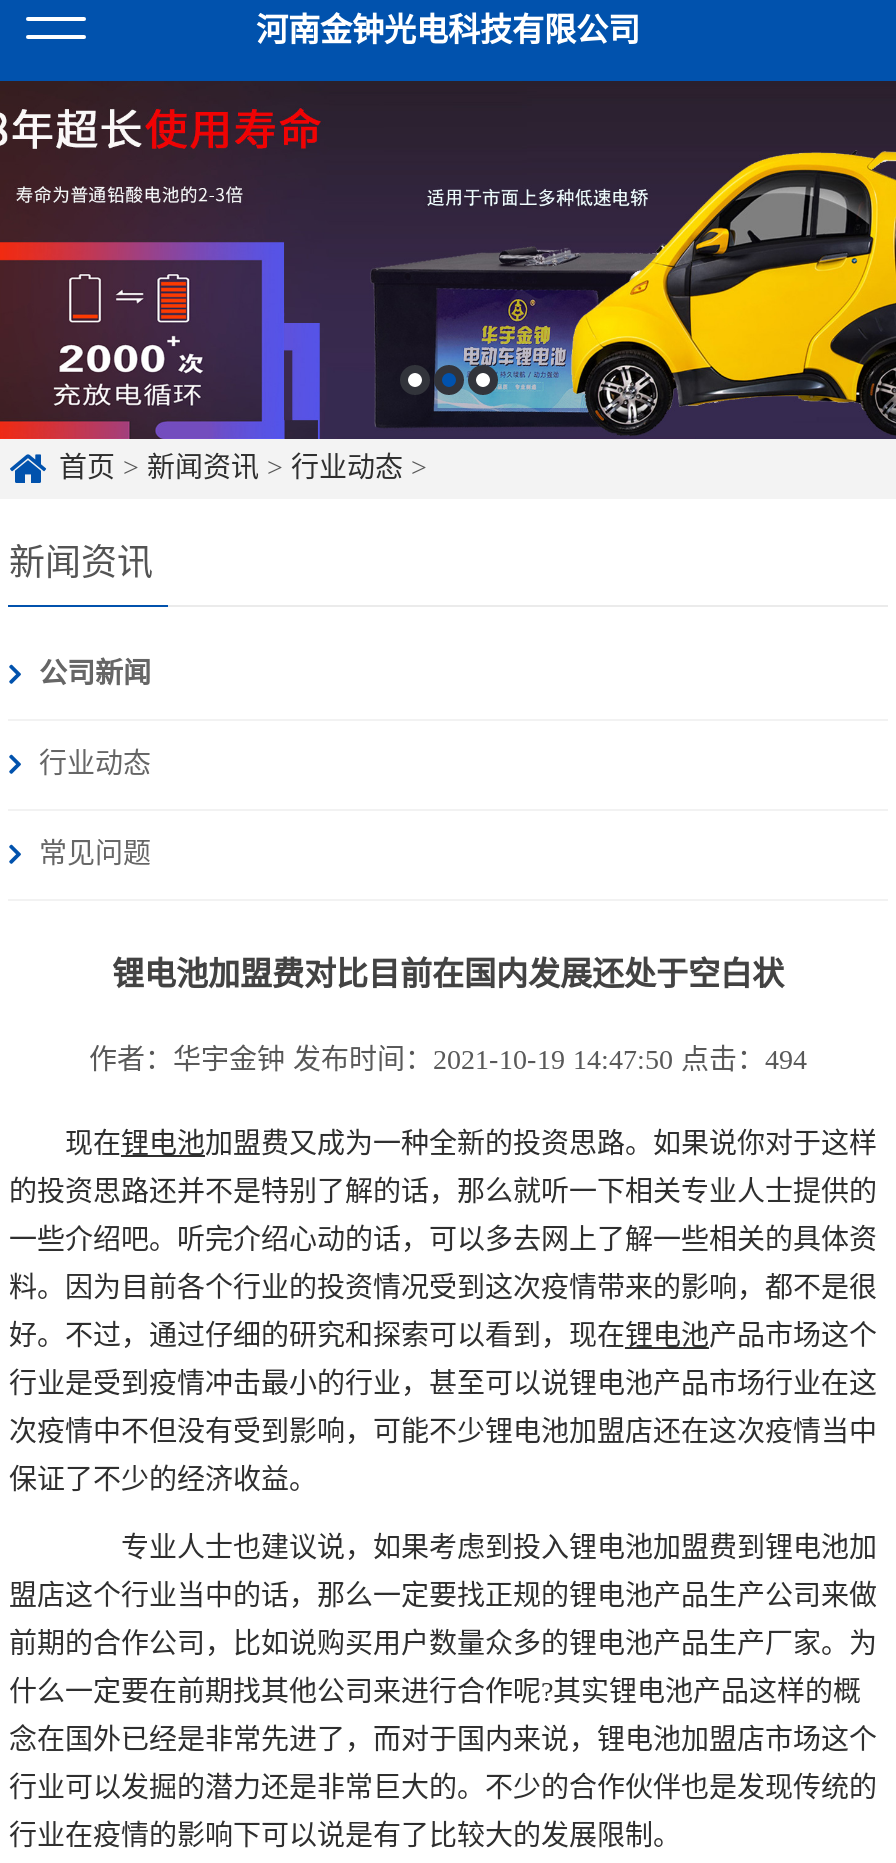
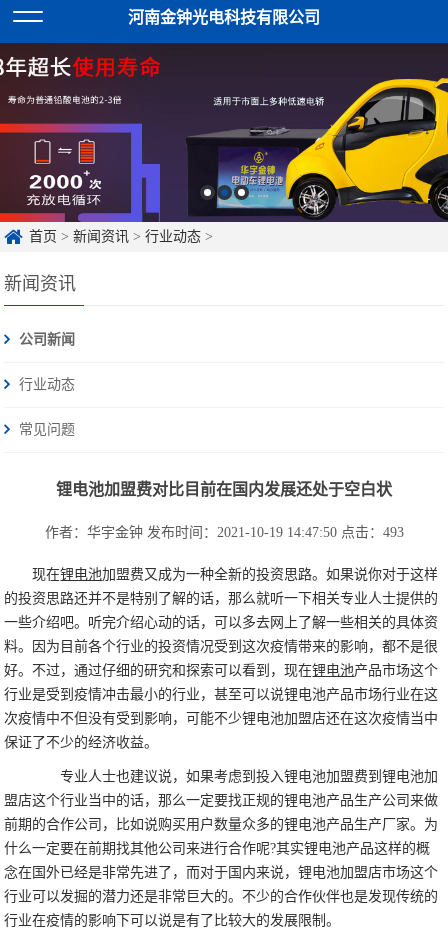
[89,1045,807,1075] 作者：华宇金钟 发布时间：2021-10-19 14:47:50 点击：494 -> [44,525,403,540] 作者：华宇金钟 发布时间：2021-10-19 14:47:50 点击：493

